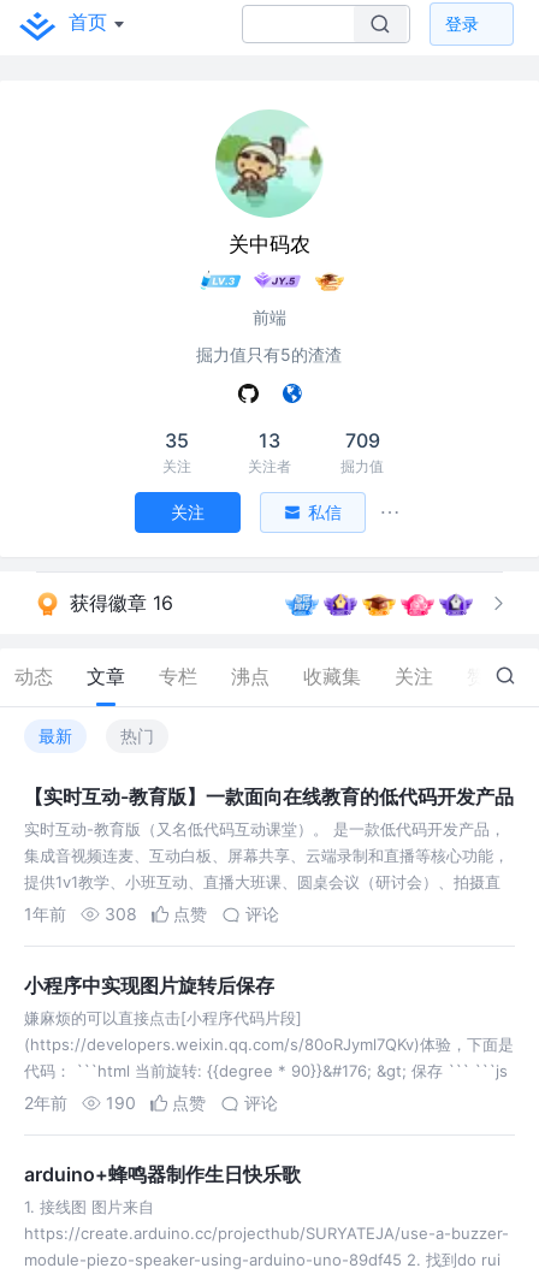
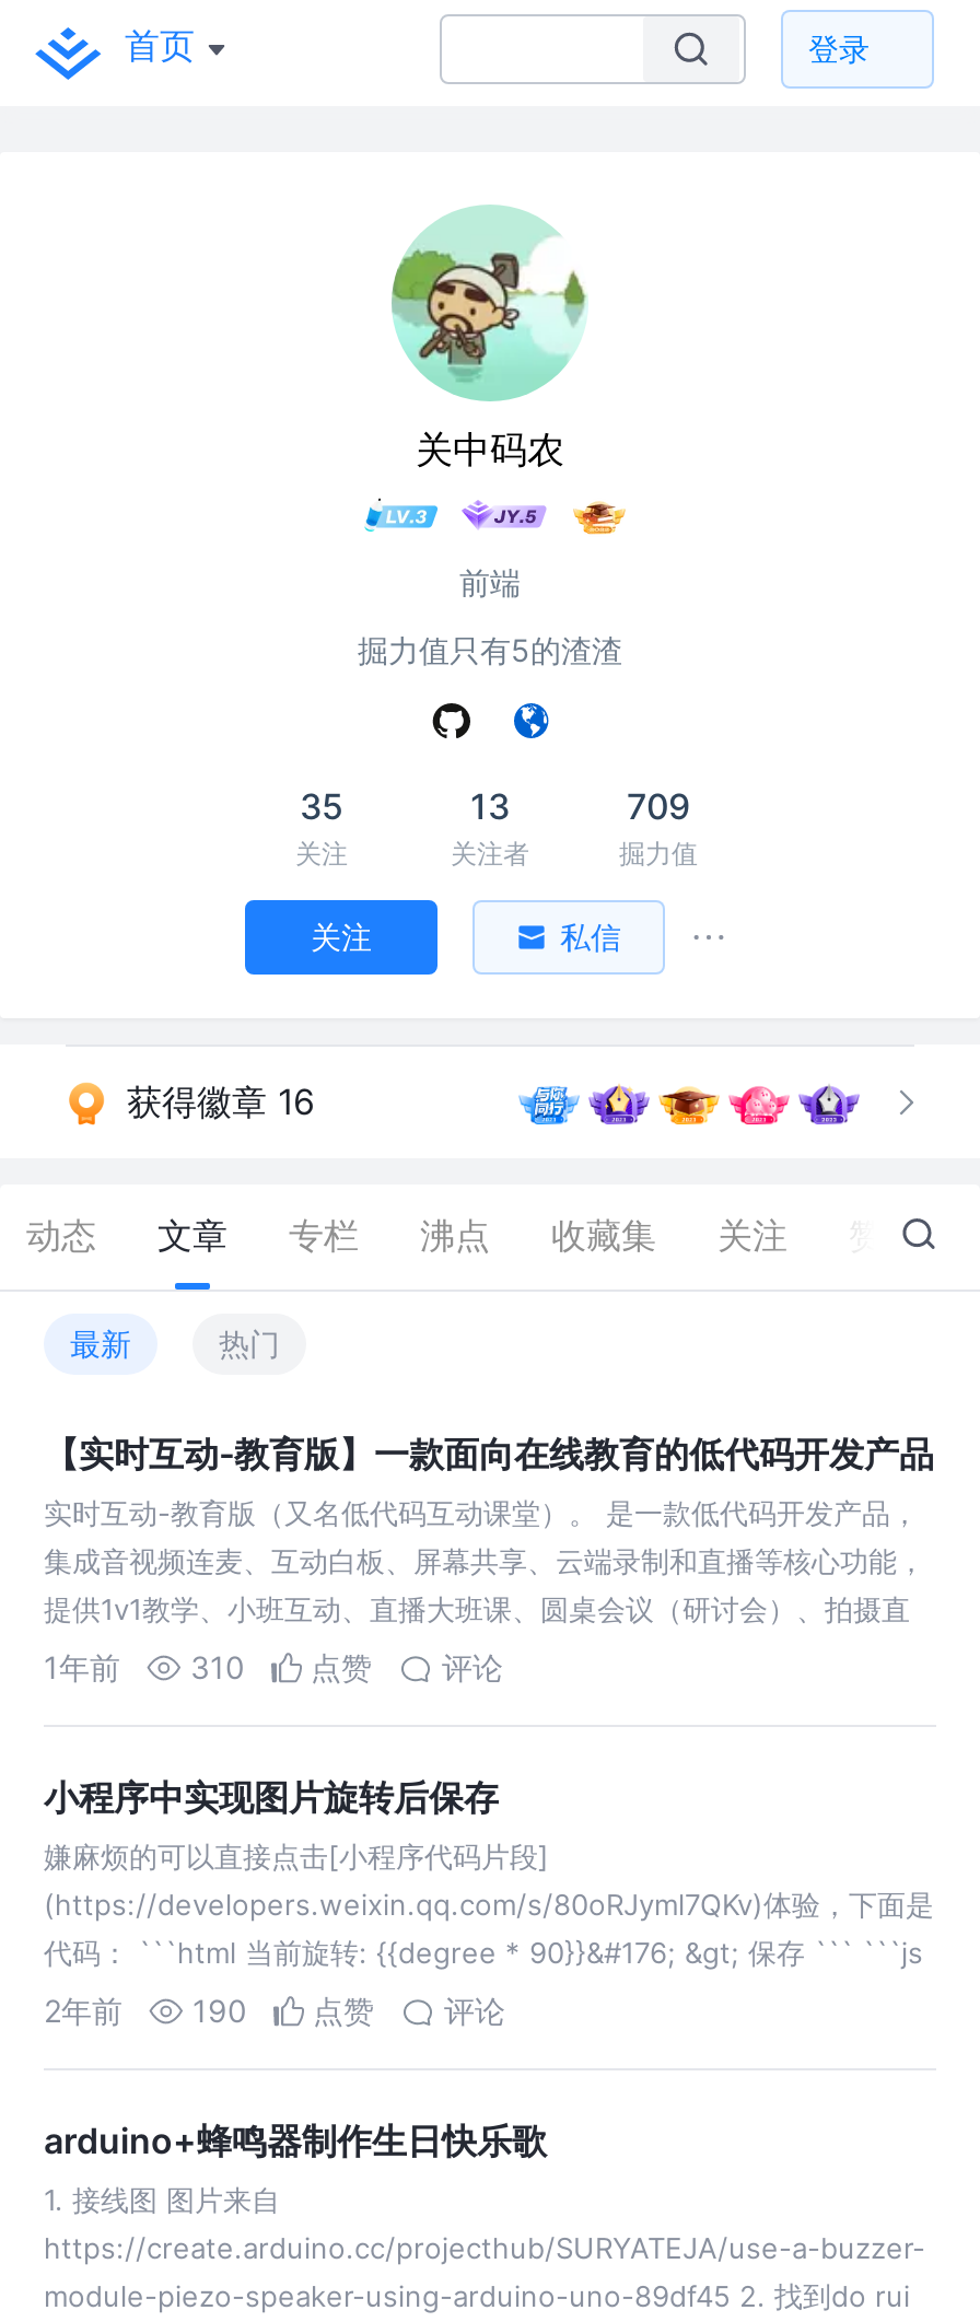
[105,903,137,924] 308 -> [190,1648,245,1685] 310

